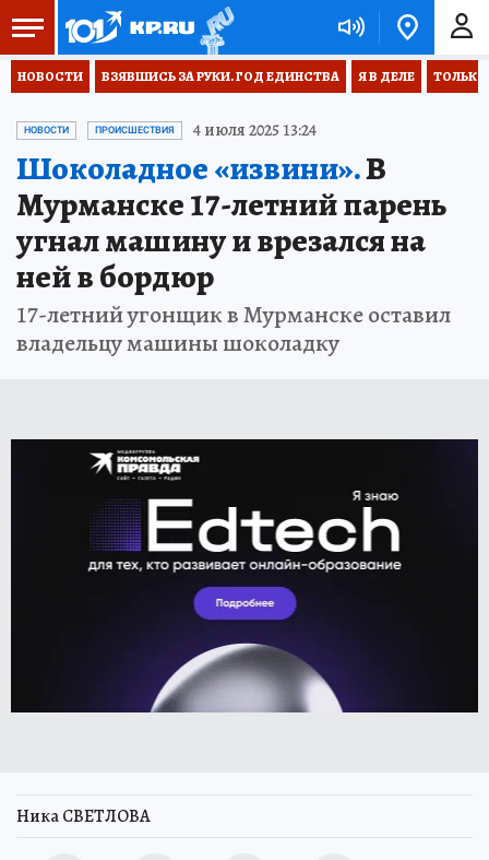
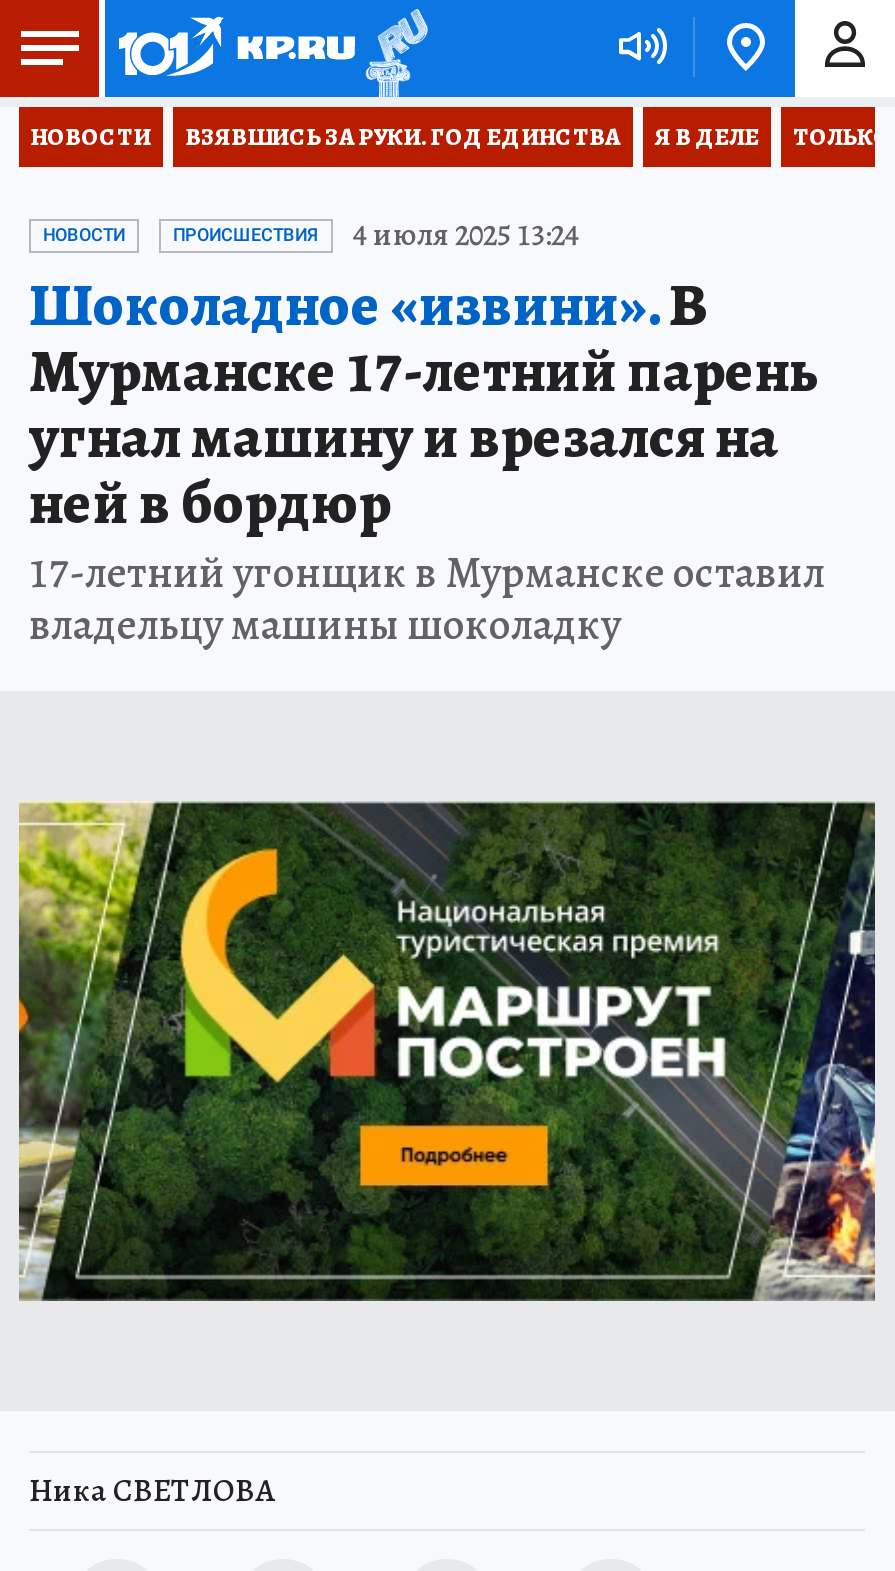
[10,438,479,712] [image] -> [17,801,877,1303] [image]

